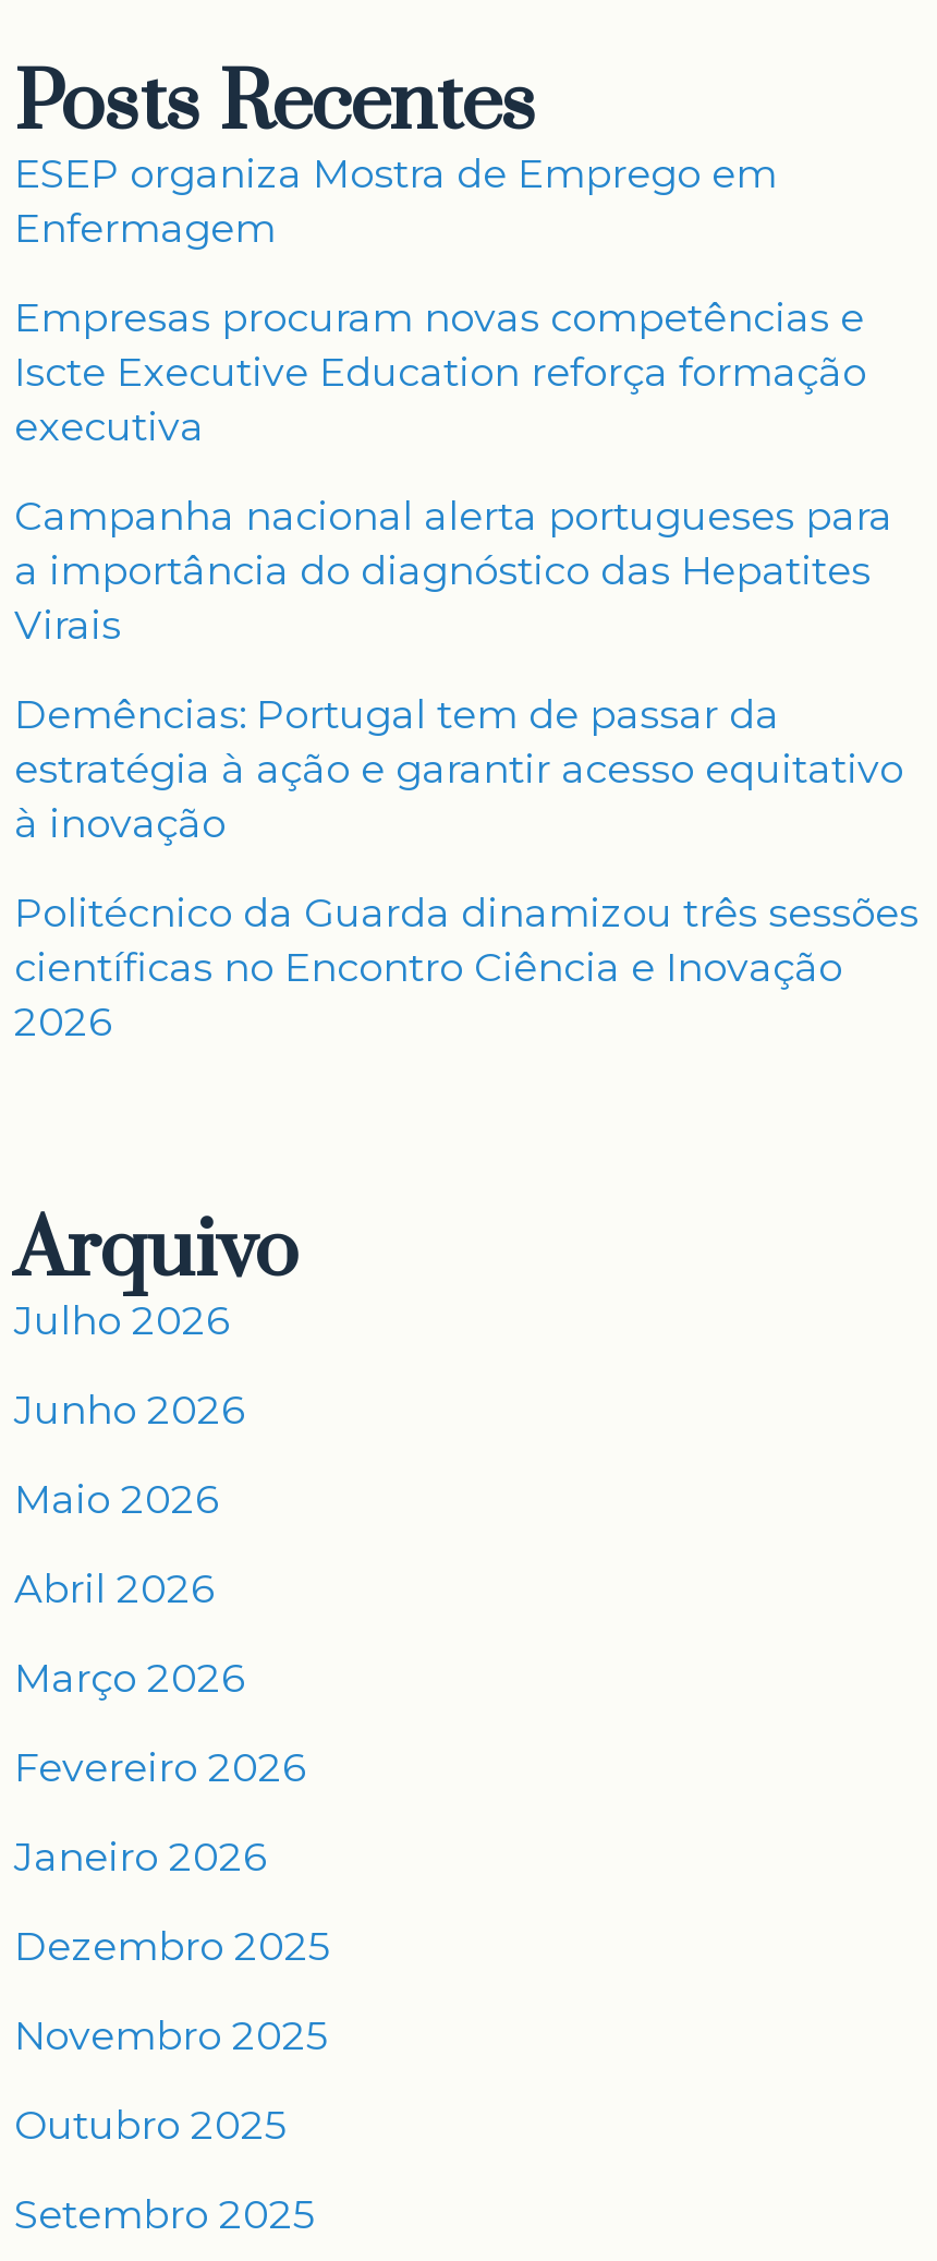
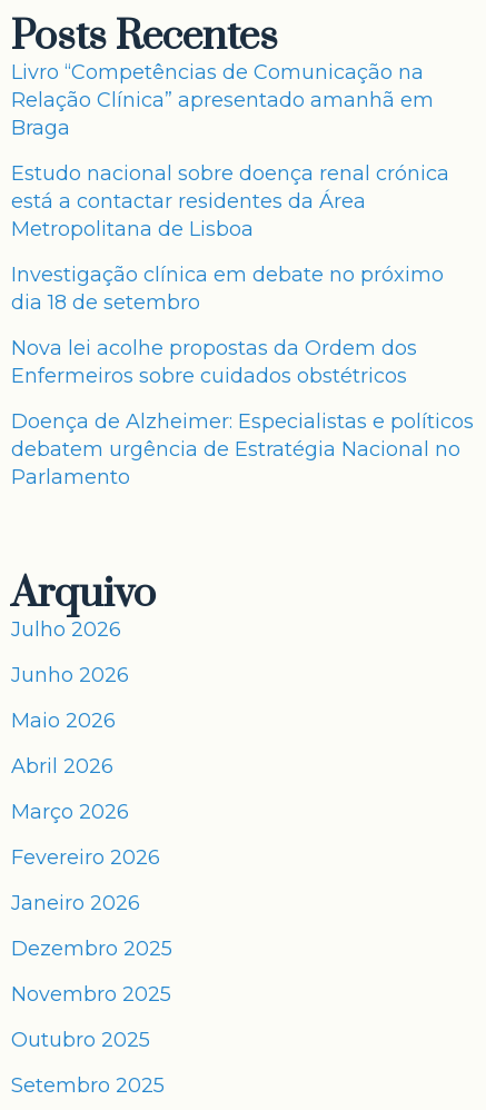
[14,150,777,253] ESEP organiza Mostra de Emprego em | Enfermagem -> [11,60,434,140] Livro “Competências de Comunicação na | Relação Clínica” apresentado amanhã em | Braga
[14,294,866,451] Empresas procuram novas competências e | Iscte Executive Education reforça formação | executiva -> [11,161,449,241] Estudo nacional sobre doença renal crónica | está a contactar residentes da Área | Metropolitana de Lisboa
[14,493,892,650] Campanha nacional alerta portugueses para | a importância do diagnóstico das Hepatites | Virais -> [11,262,444,315] Investigação clínica em debate no próximo | dia 18 de setembro
[14,691,903,848] Demências: Portugal tem de passar da | estratégia à ação e garantir acesso equitativo | à inovação -> [11,336,417,388] Nova lei acolhe propostas da Ordem dos | Enfermeiros sobre cuidados obstétricos
[14,890,918,1047] Politécnico da Guarda dinamizou três sessões | científicas no Encontro Ciência e Inovação | 2026 -> [11,409,474,489] Doença de Alzheimer: Especialistas e políticos | debatem urgência de Estratégia Nacional no | Parlamento

